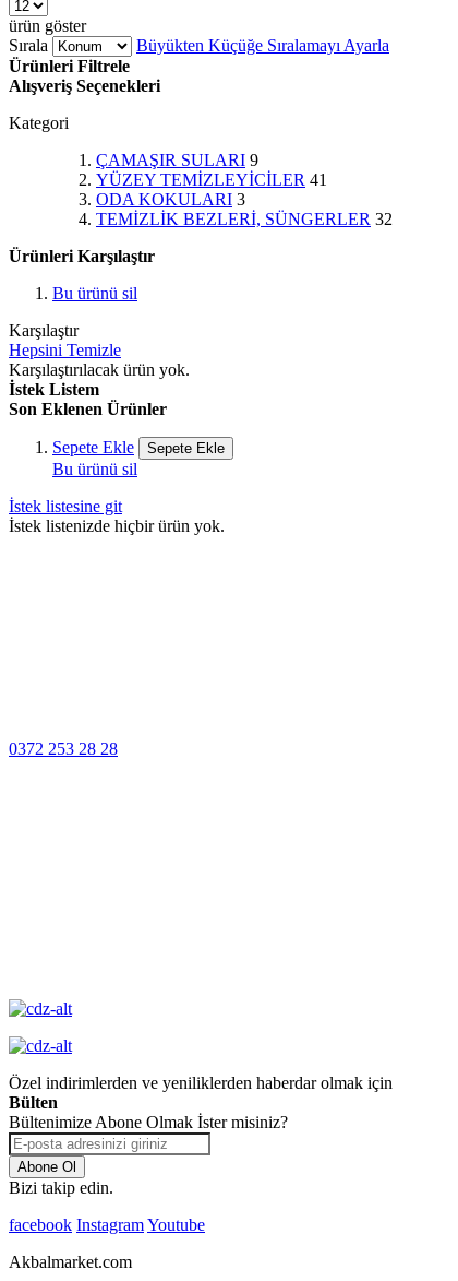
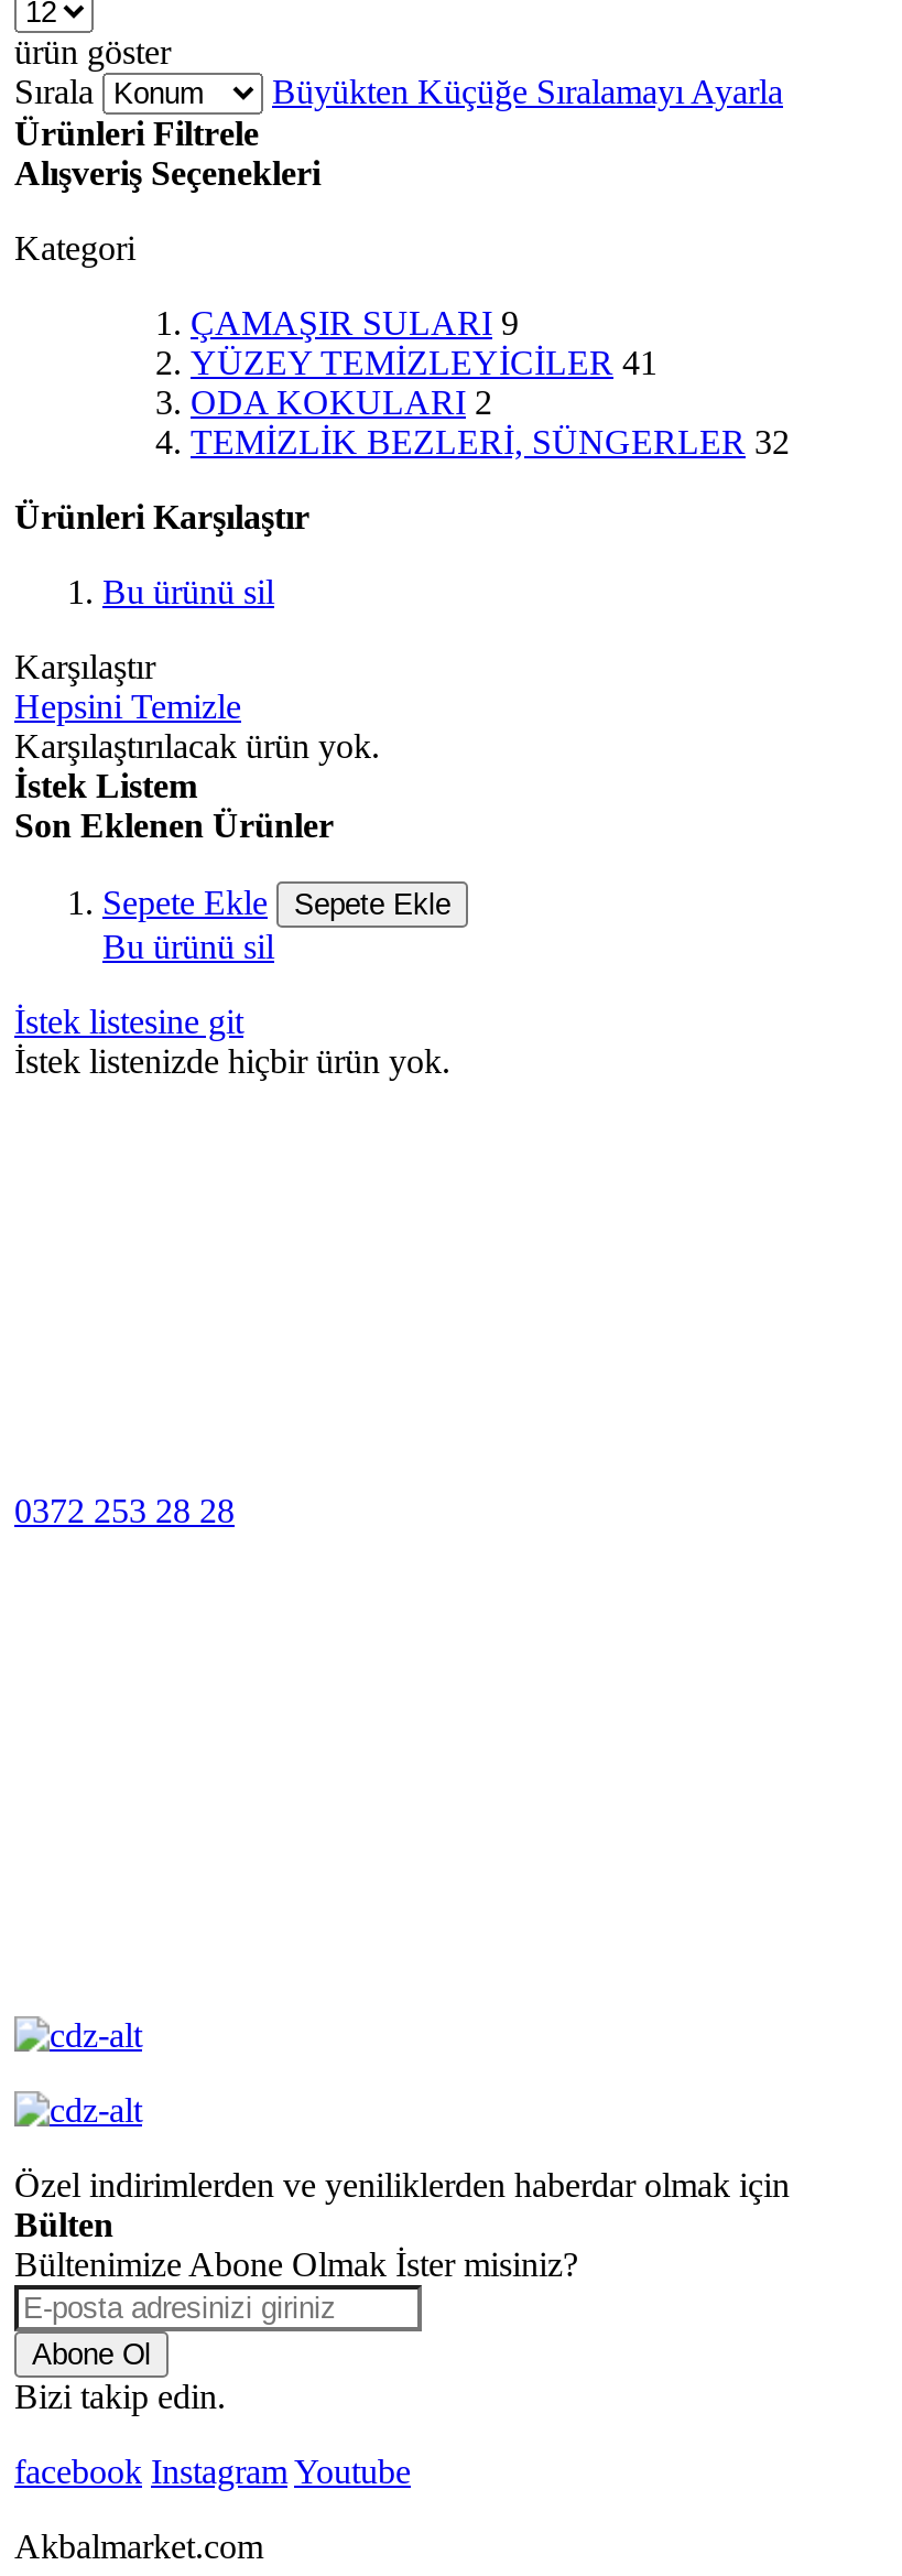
[96,190,245,208] ODA KOKULARI 3 -> [191,383,492,421] ODA KOKULARI 2

